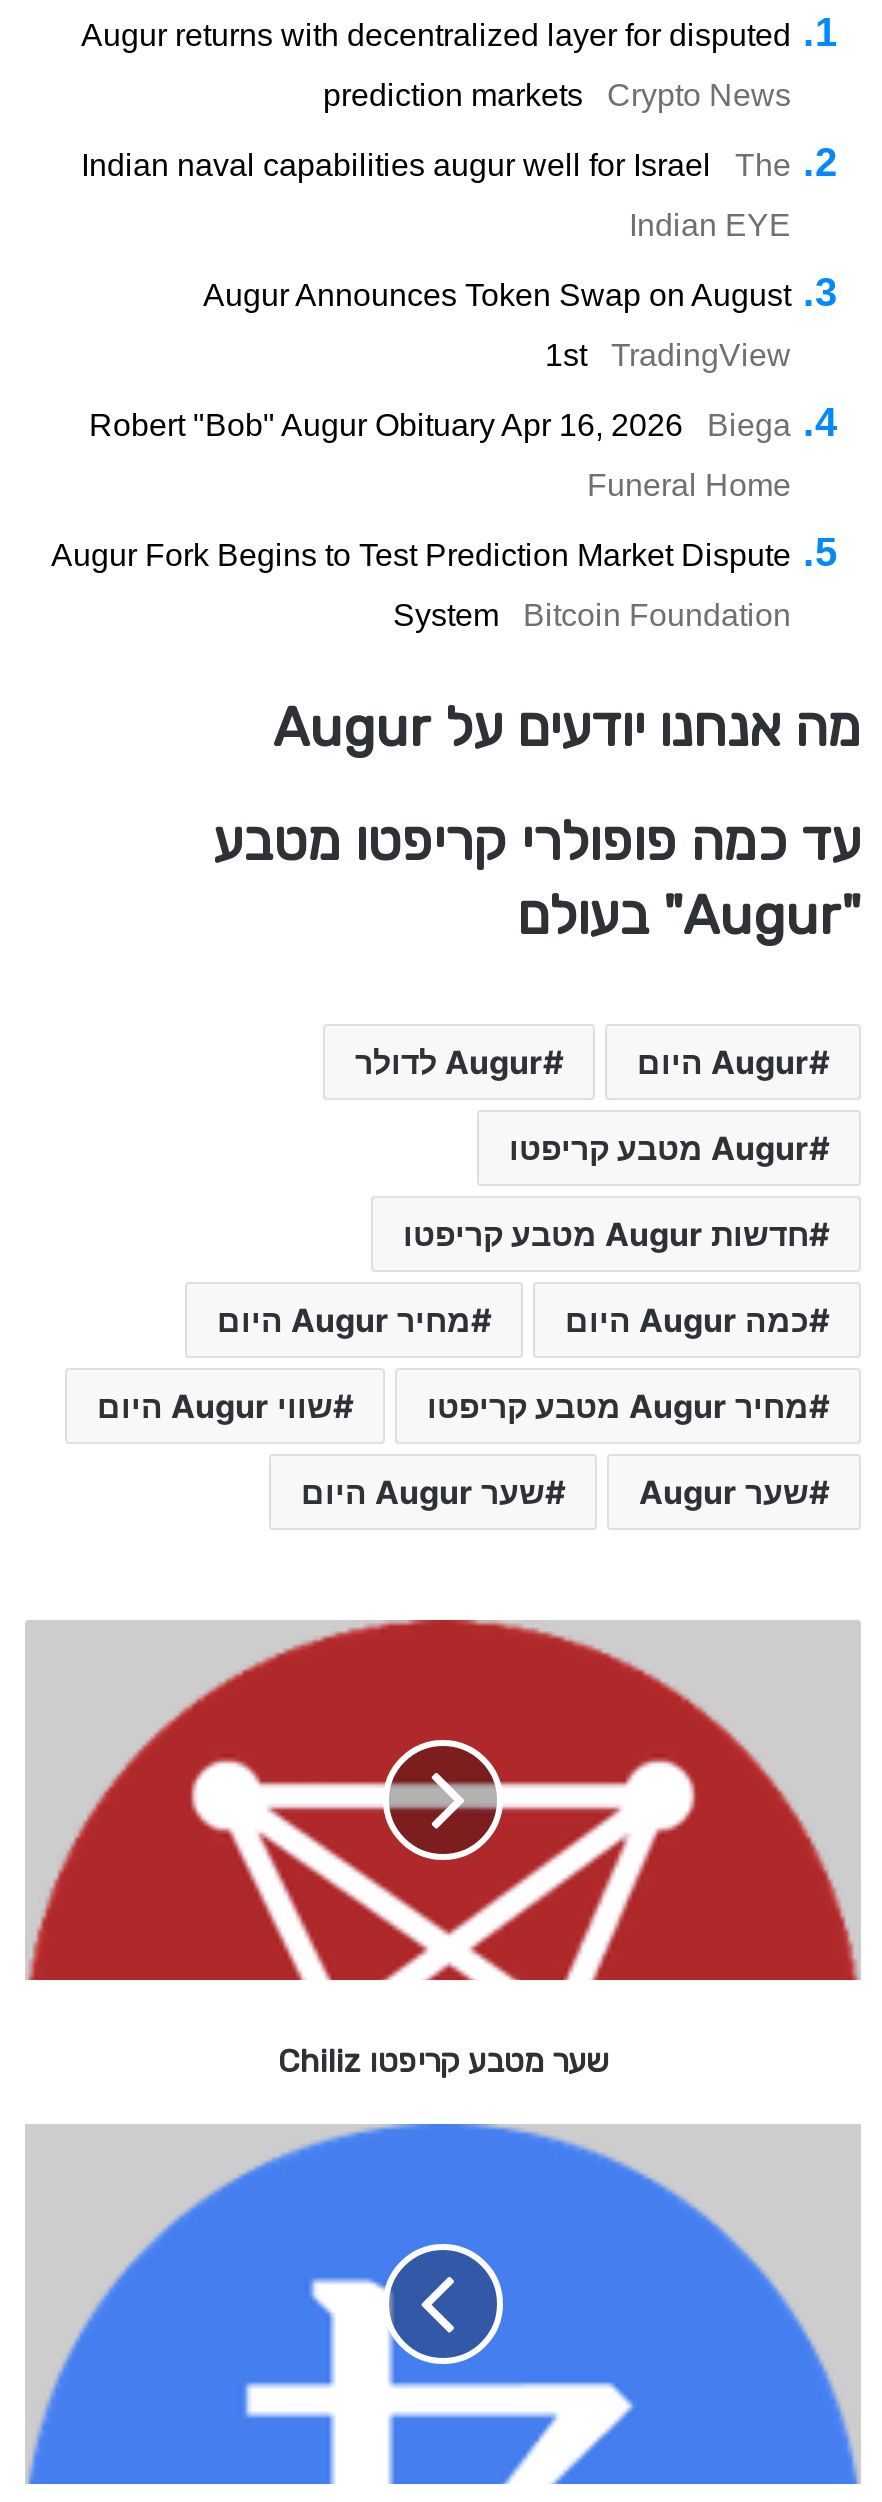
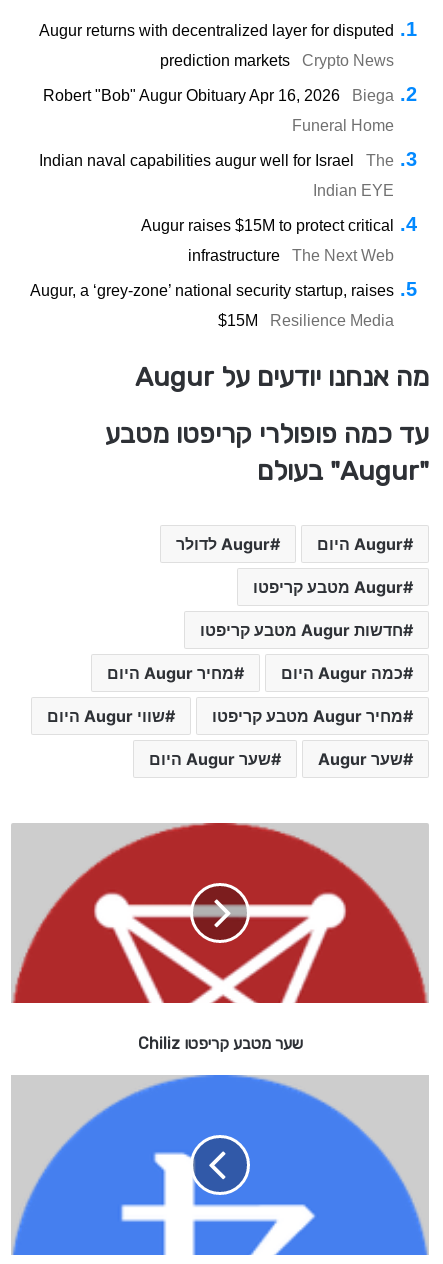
moved [81,149,791,243] -> [39,152,394,199]: Indian naval capabilities augur well for Israel | The | Indian EYE
[203,279,791,373] Augur Announces Token Swap on August | 1st | TradingView -> none
moved [89,409,791,503] -> [43,87,394,134]: Robert "Bob" Augur Obituary Apr 16, 2026 | Biega | Funeral Home
[51,539,791,633] Augur Fork Begins to Test Prediction Market Dispute | System | Bitcoin Foundation -> [30,217,394,329] Augur raises $15M to protect critical | infrastructure | The Next Web | Augur, a ‘grey-zone’ national security startup, raises | $15M | Resilience Media

